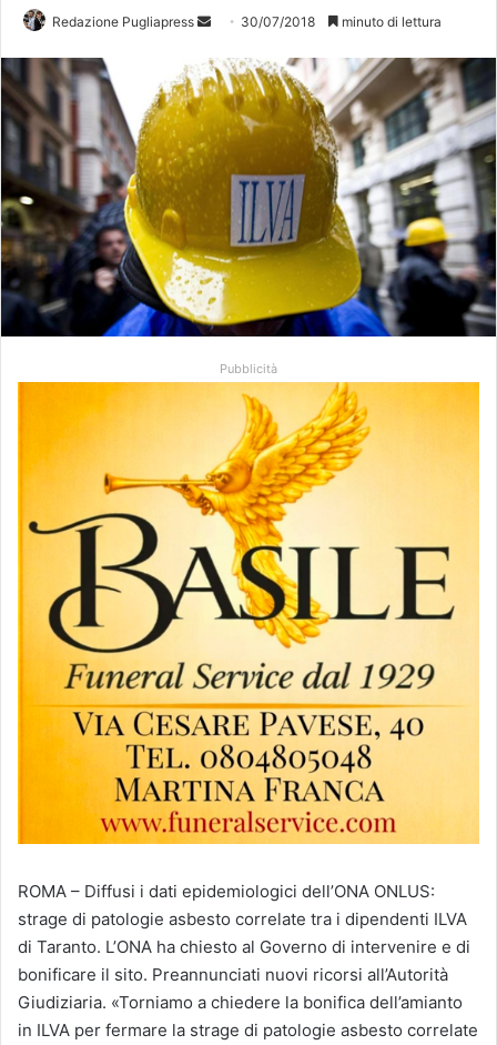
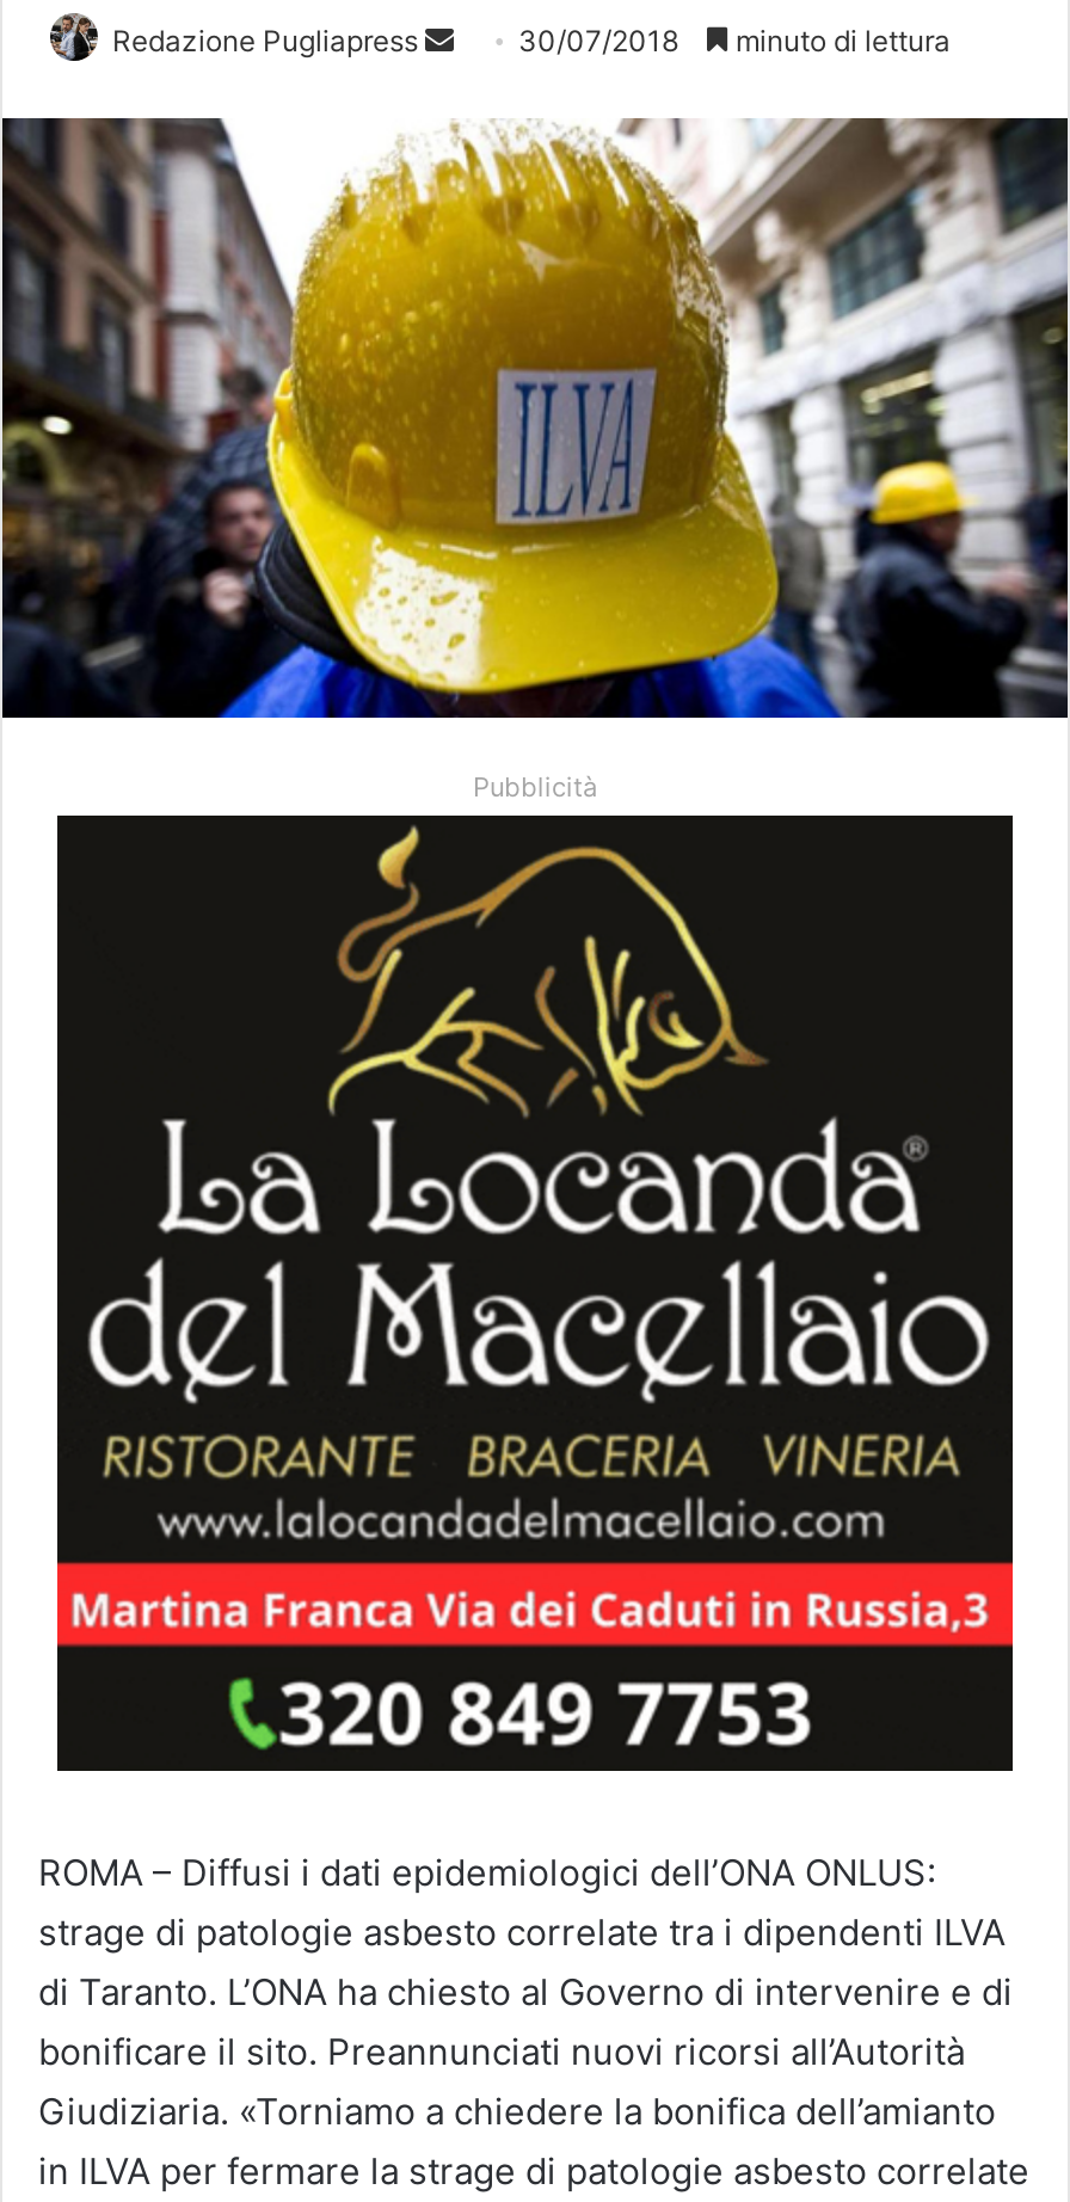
[17,381,480,845] [image] -> [38,812,1032,1774] [image]

